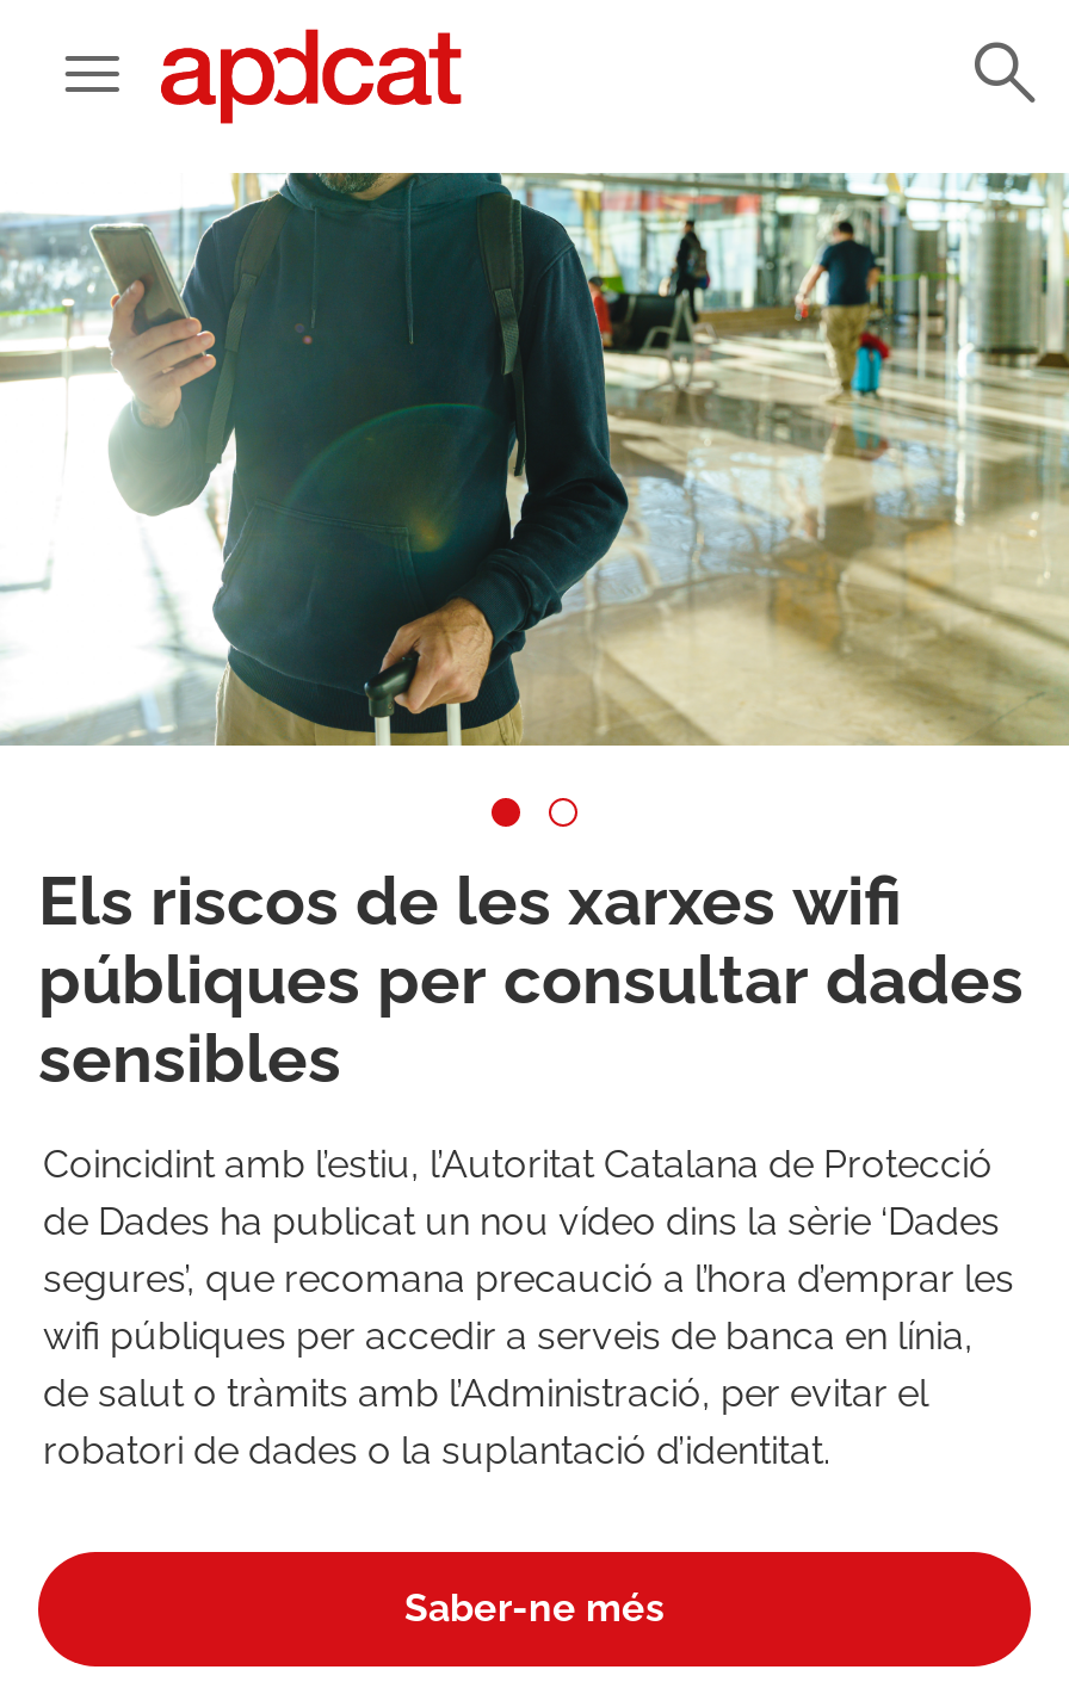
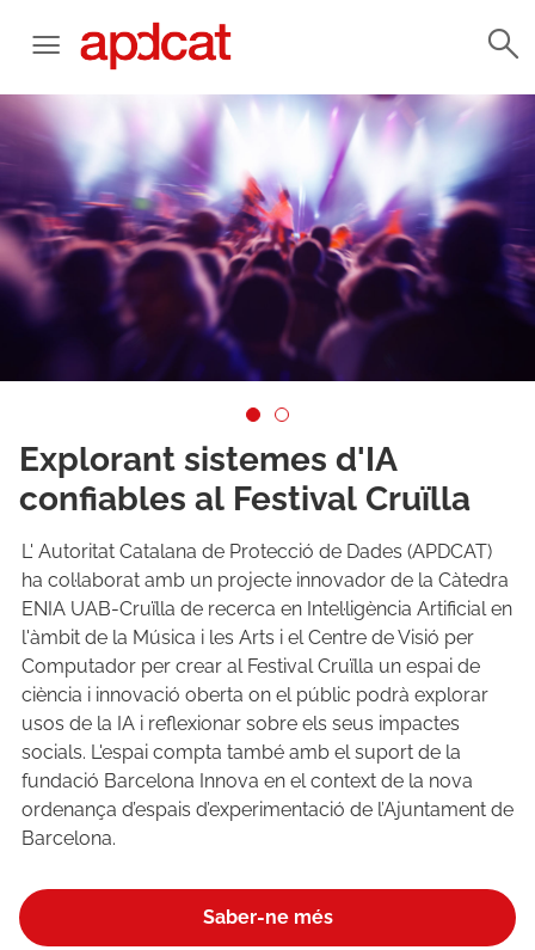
[7,171,1062,748] [image] -> [4,93,531,382] [image]
[38,862,1024,1099] Els riscos de les xarxes wifi | públiques per consultar dades | sensibles -> [19,440,471,519] Explorant sistemes d'IA | confiables al Festival Cruïlla
[43,1142,1014,1473] Coincidint amb l’estiu, l’Autoritat Catalana de Protecció | de Dades ha publicat un nou vídeo dins la sèrie ‘Dades | segures’, que recomana precaució a l’hora d’emprar les | wifi públiques per accedir a serveis de banca en línia, | de salut o tràmits amb l’Administració, per evitar el | robatori de dades o la suplantació d’identitat. -> [21,540,514,850] L' Autoritat Catalana de Protecció de Dades (APDCAT) | ha col·laborat amb un projecte innovador de la Càtedra | ENIA UAB-Cruïlla de recerca en Intel·ligència Artificial en | l'àmbit de la Música i les Arts i el Centre de Visió per | Computador per crear al Festival Cruïlla un espai de | ciència i innovació oberta on el públic podrà explorar | usos de la IA i reflexionar sobre els seus impactes | socials. L'espai compta també amb el suport de la | fundació Barcelona Innova en el context de la nova | ordenança d’espais d’experimentació de l’Ajuntament de | Barcelona.

